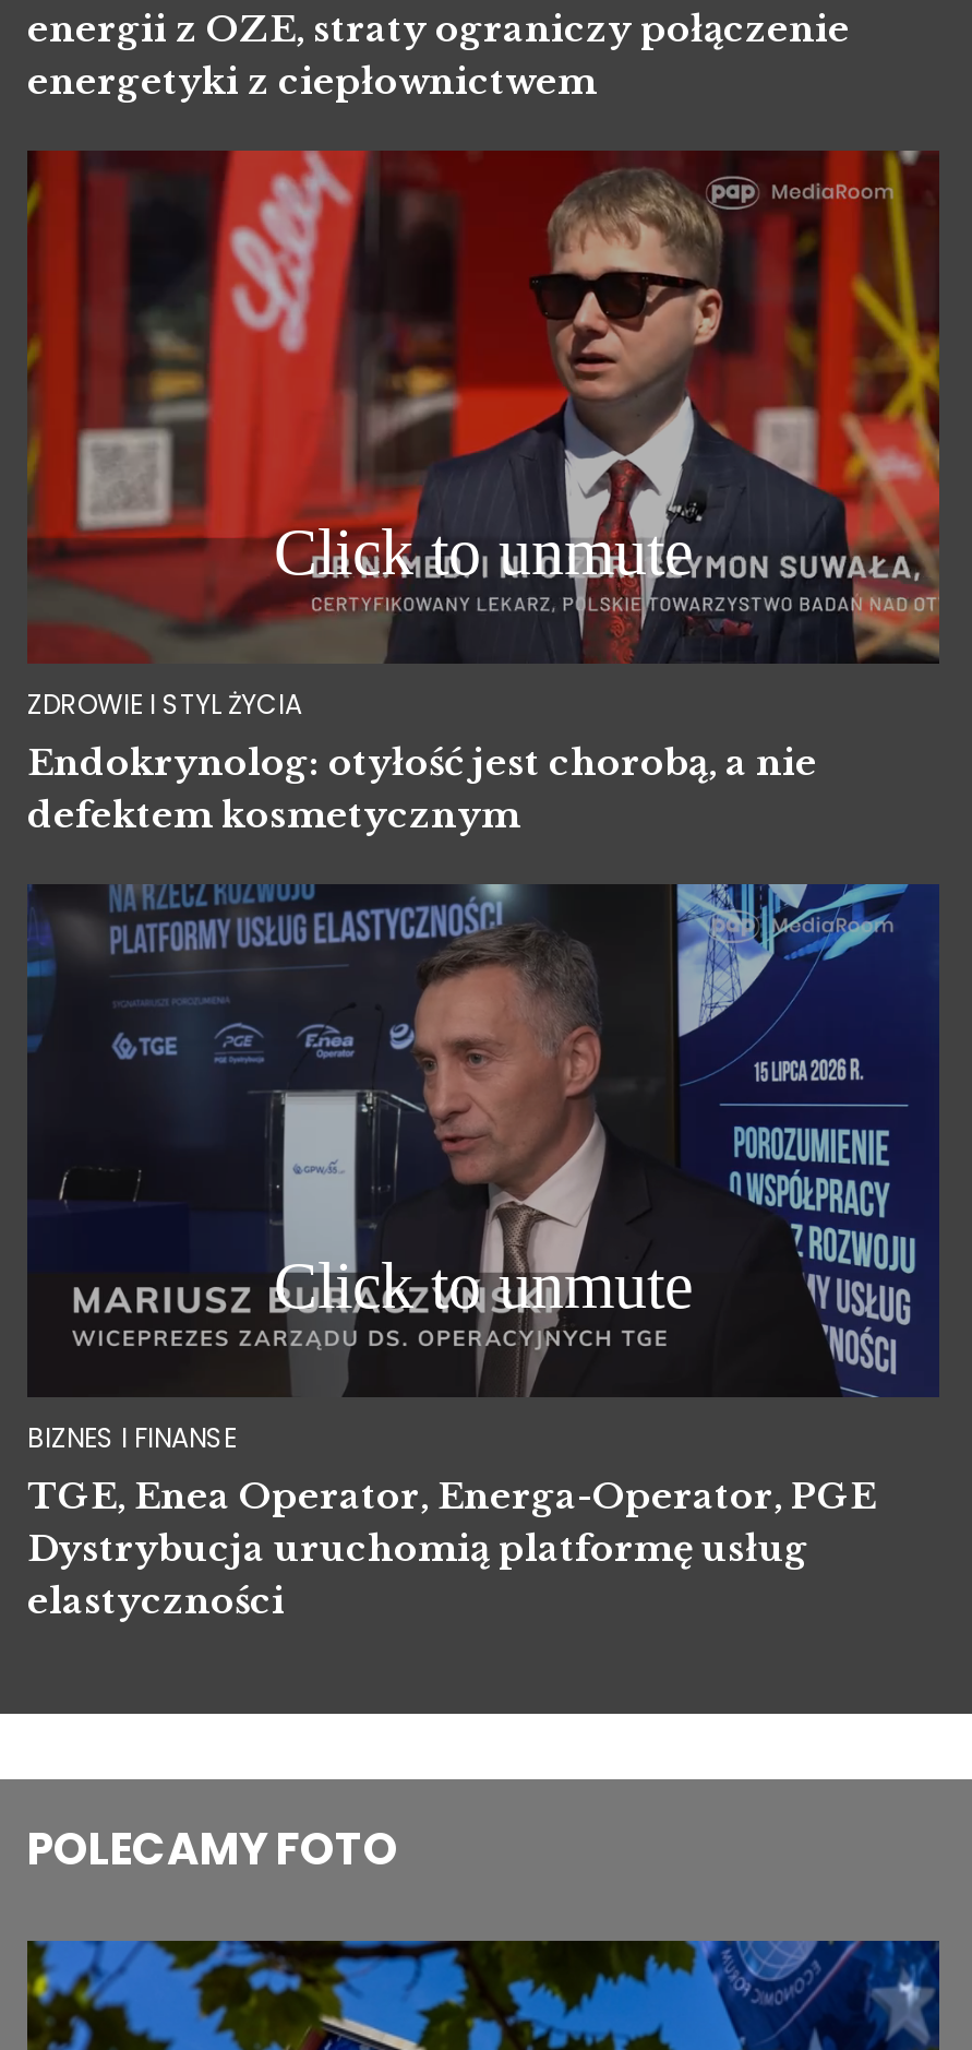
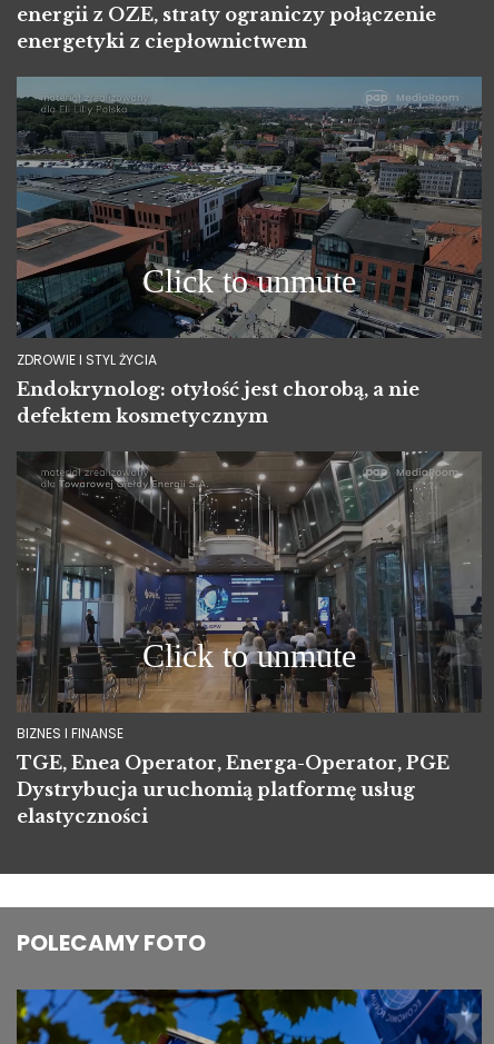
[27,148,939,664] [image] -> [17,77,482,338] [image]
[27,882,939,1399] [image] -> [17,450,482,713] [image]

